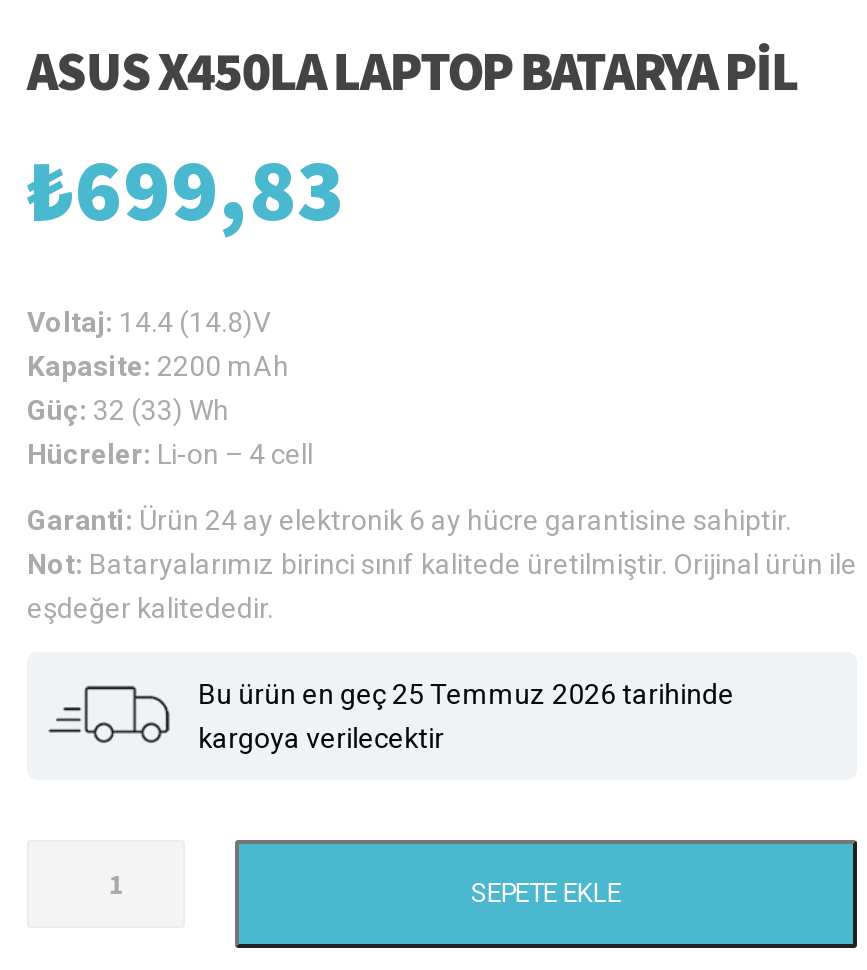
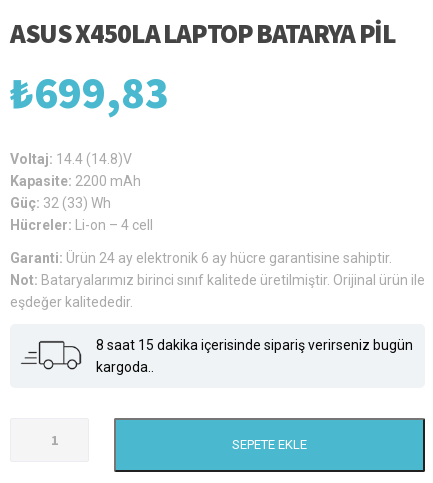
[198,678,734,754] Bu ürün en geç 25 Temmuz 2026 tarihinde | kargoya verilecektir -> [96,337,413,375] 8 saat 15 dakika içerisinde sipariş verirseniz bugün | kargoda..

